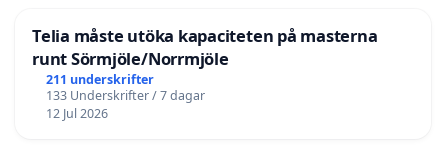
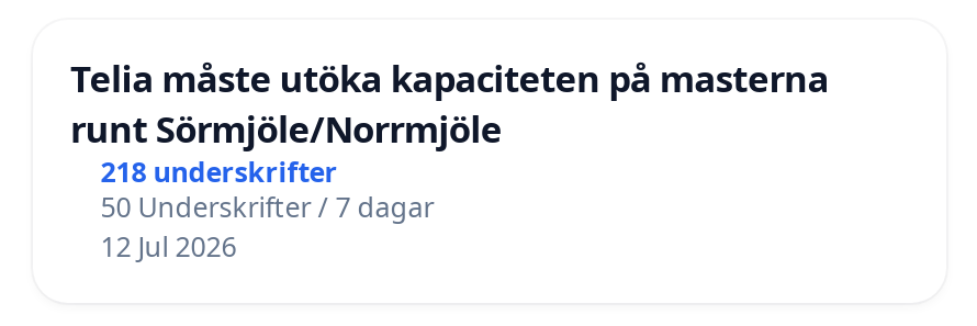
[46,71,154,88] 211 underskrifter -> [101,154,338,192] 218 underskrifter
[46,87,205,104] 133 Underskrifter / 7 dagar -> [101,189,434,227] 50 Underskrifter / 7 dagar

